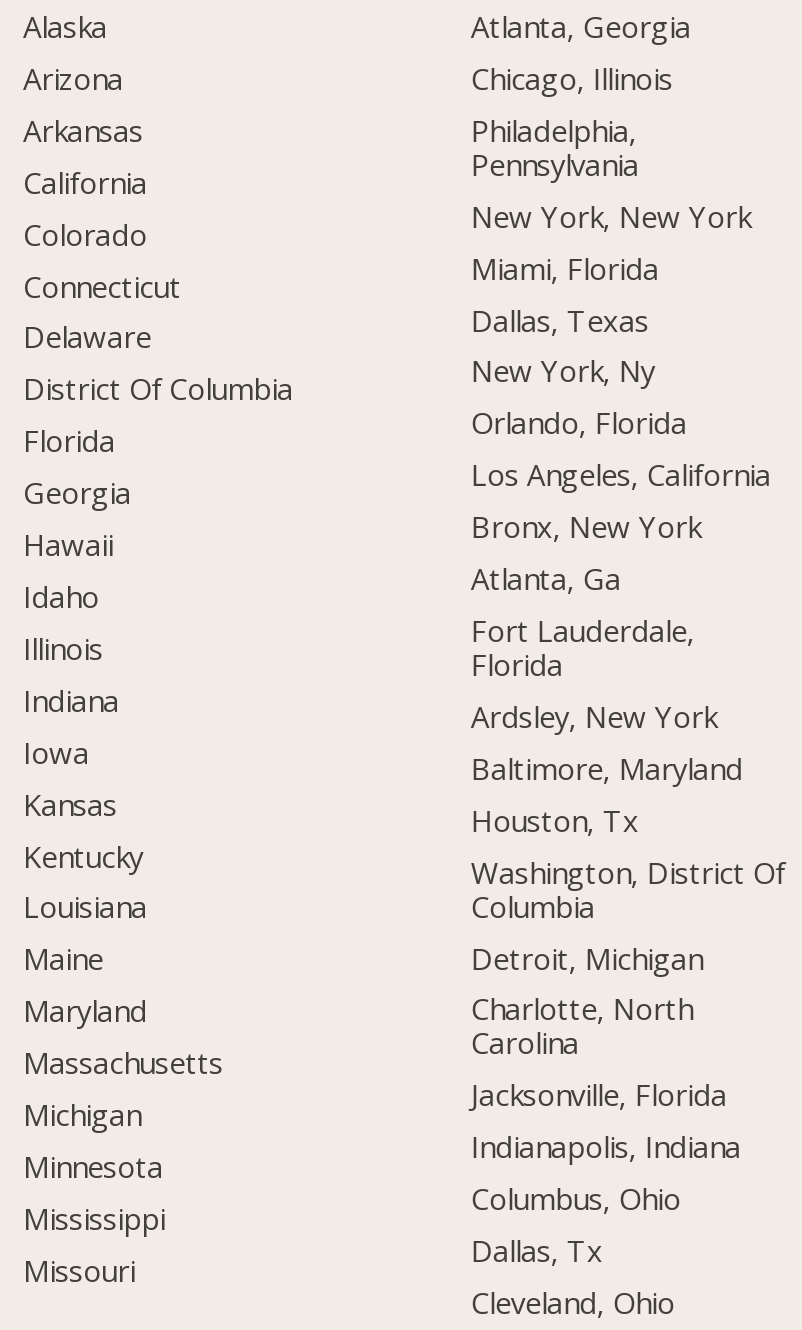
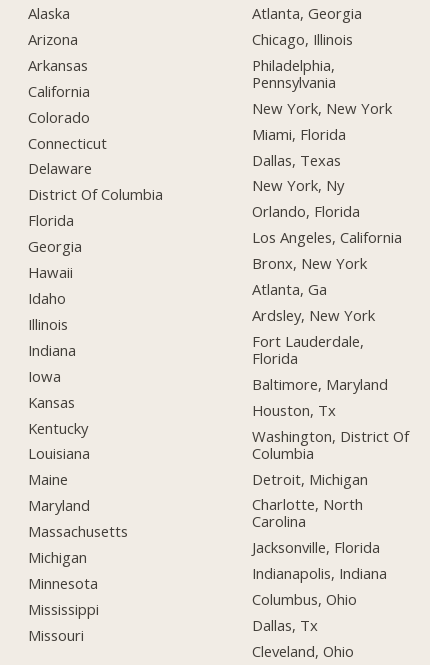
moved [471,610,695,684] -> [252,331,364,368]: Fort Lauderdale, | Florida
moved [471,696,717,736] -> [252,305,375,325]: Ardsley, New York

